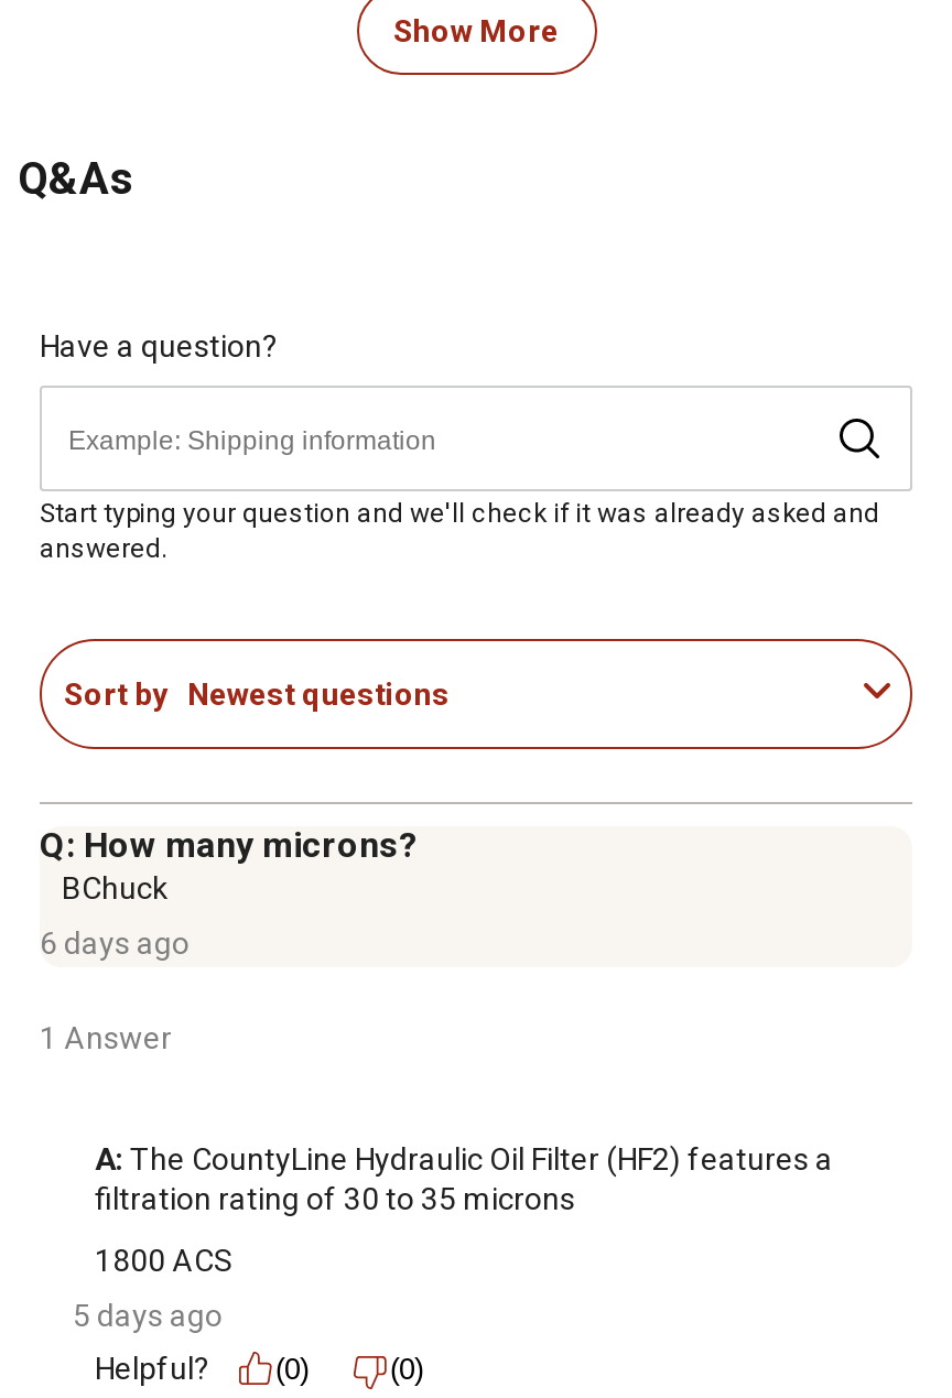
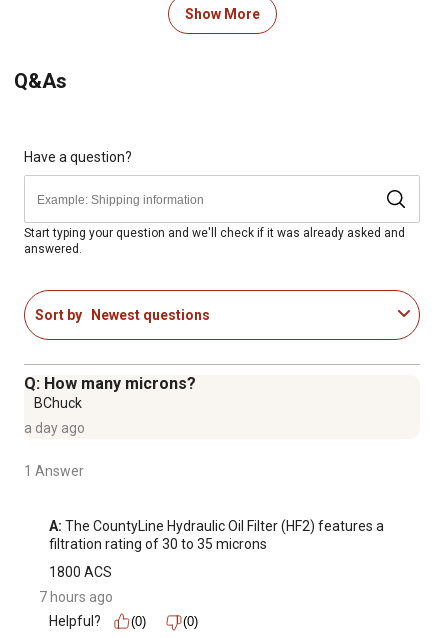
[40,926,190,961] 6 days ago -> [24,420,85,436] a day ago
[73,1298,223,1334] 5 days ago -> [39,589,113,605] 7 hours ago

